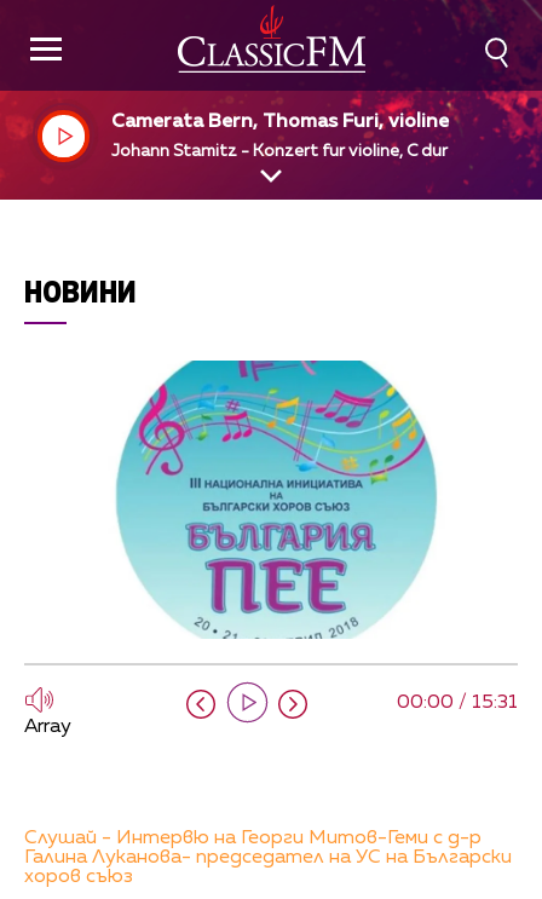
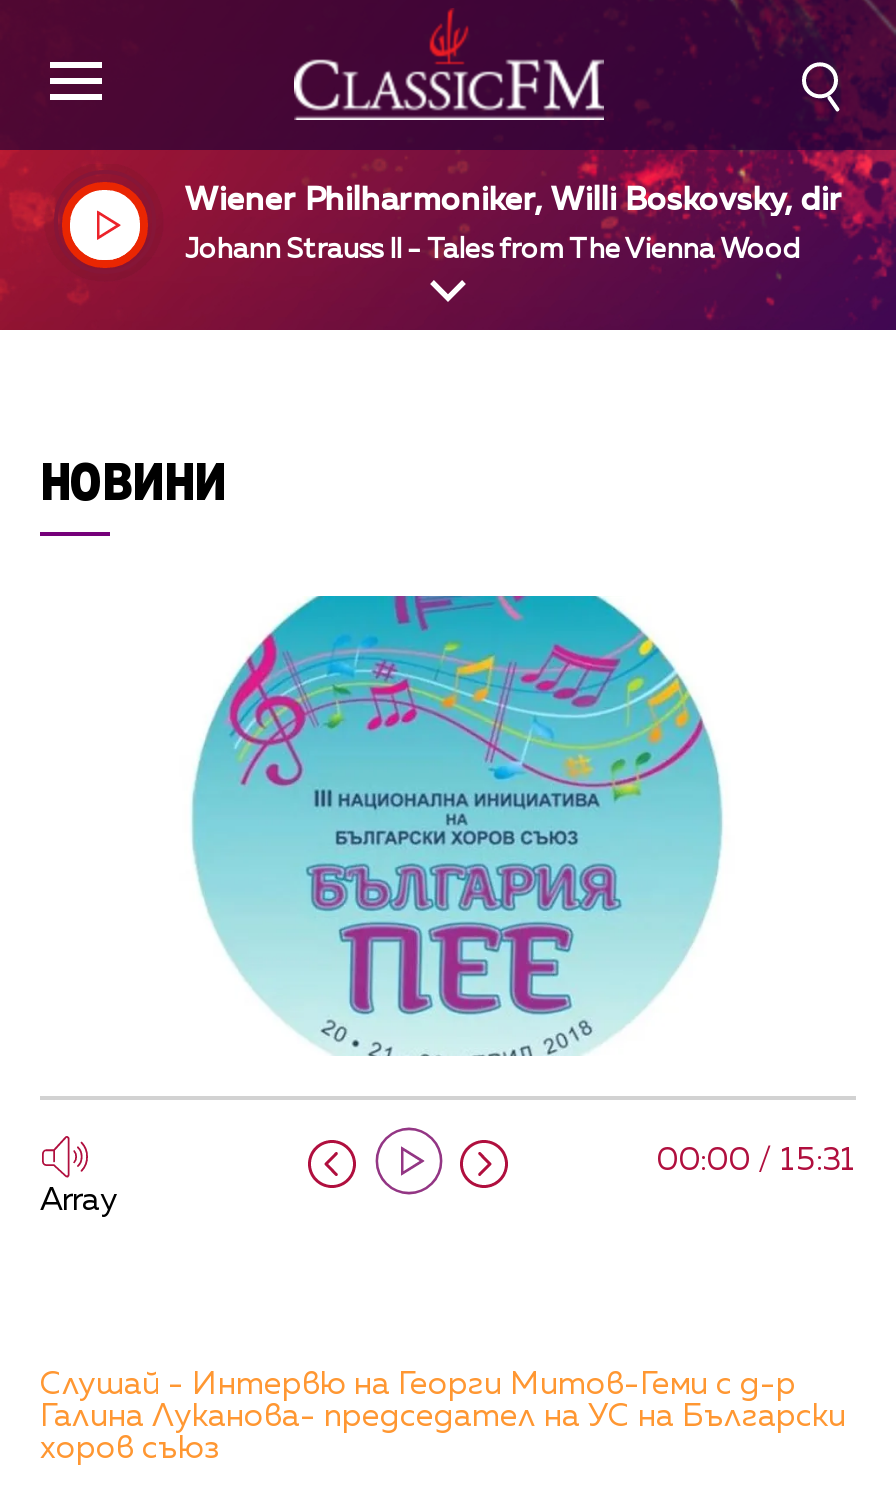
[112,113,449,132] Camerata Bern, Thomas Furi, violine -> [185,186,843,218] Wiener Philharmoniker, Willi Boskovsky, dir
[112,143,448,160] Johann Stamitz - Konzert fur violine, C dur -> [185,236,801,264] Johann Strauss II - Tales from The Vienna Wood

